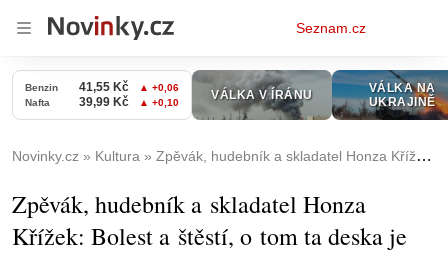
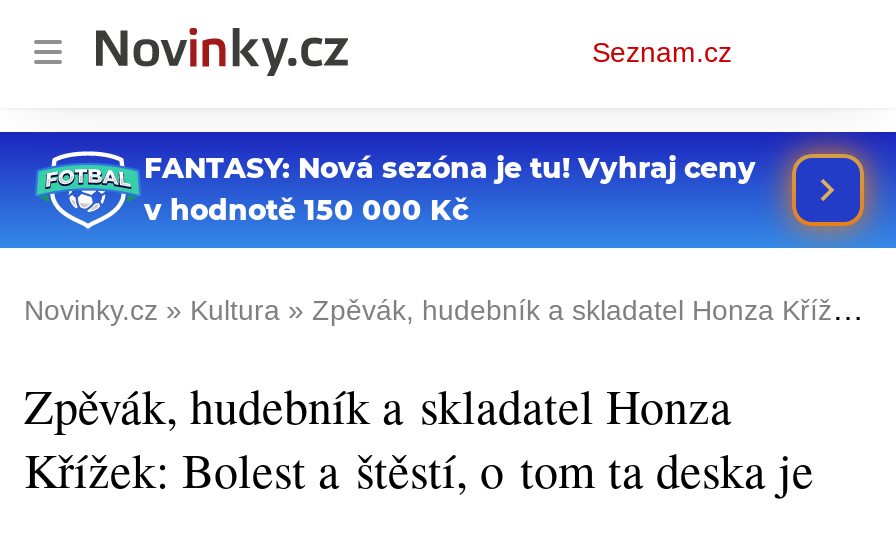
[3,68,445,125] [image] -> [6,130,890,250] [image]

